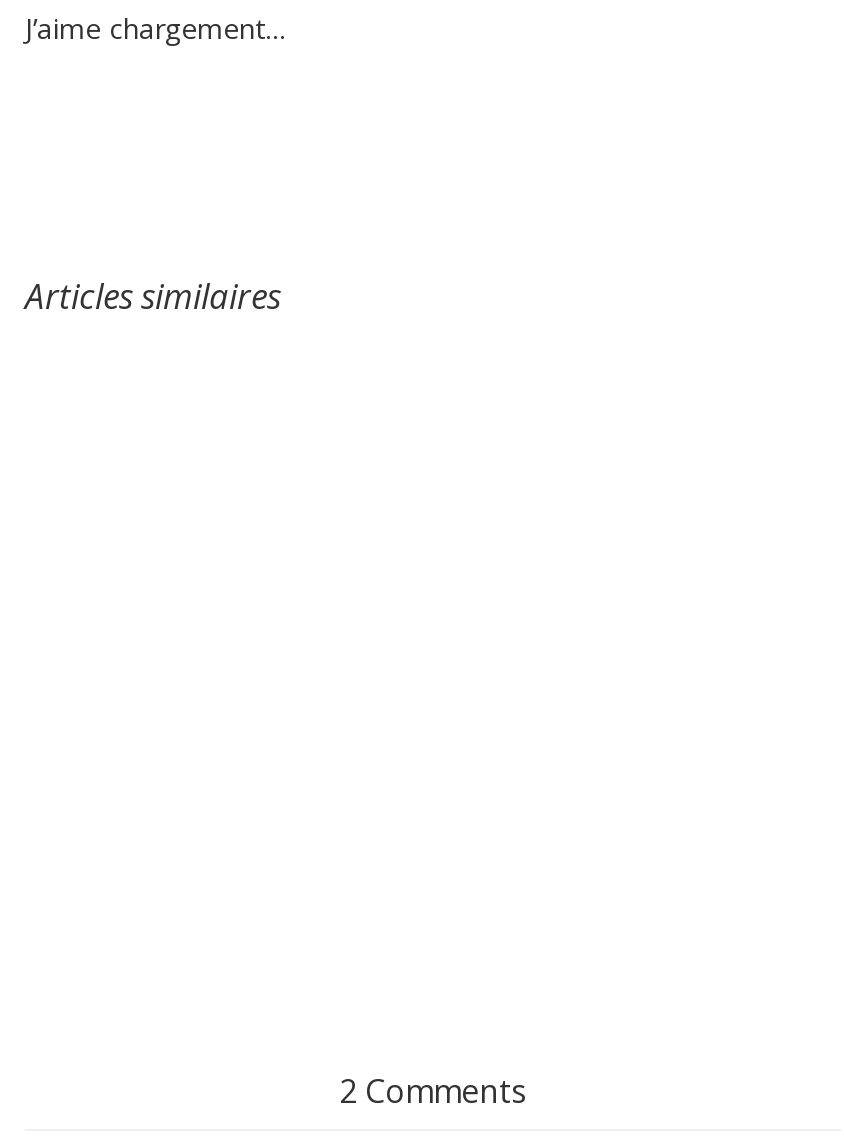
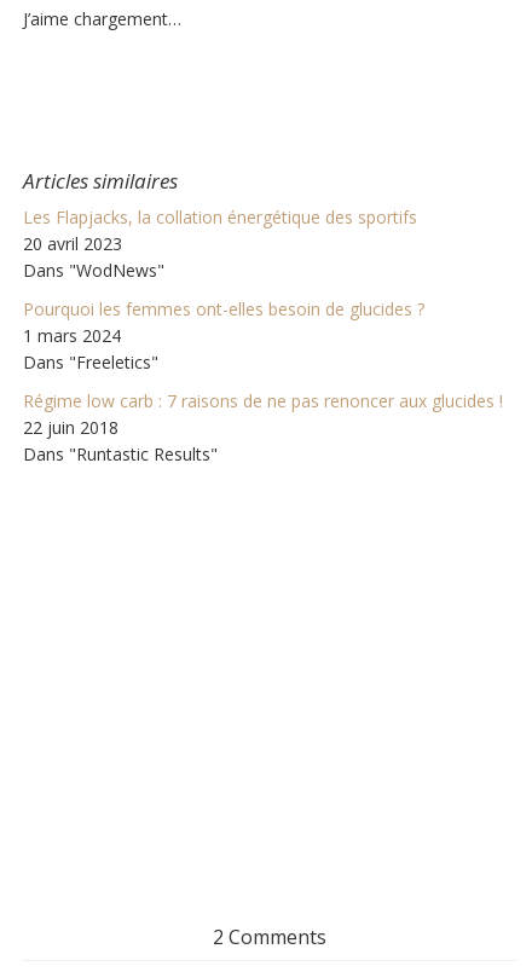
none -> [23,206,503,466] Les Flapjacks, la collation énergétique des sportifs | 20 avril 2023 | Dans "WodNews" | Pourquoi les femmes ont-elles besoin de glucides ? | 1 mars 2024 | Dans "Freeletics" | Régime low carb : 7 raisons de ne pas renoncer aux glucides ! | 22 juin 2018 | Dans "Runtastic Results"

